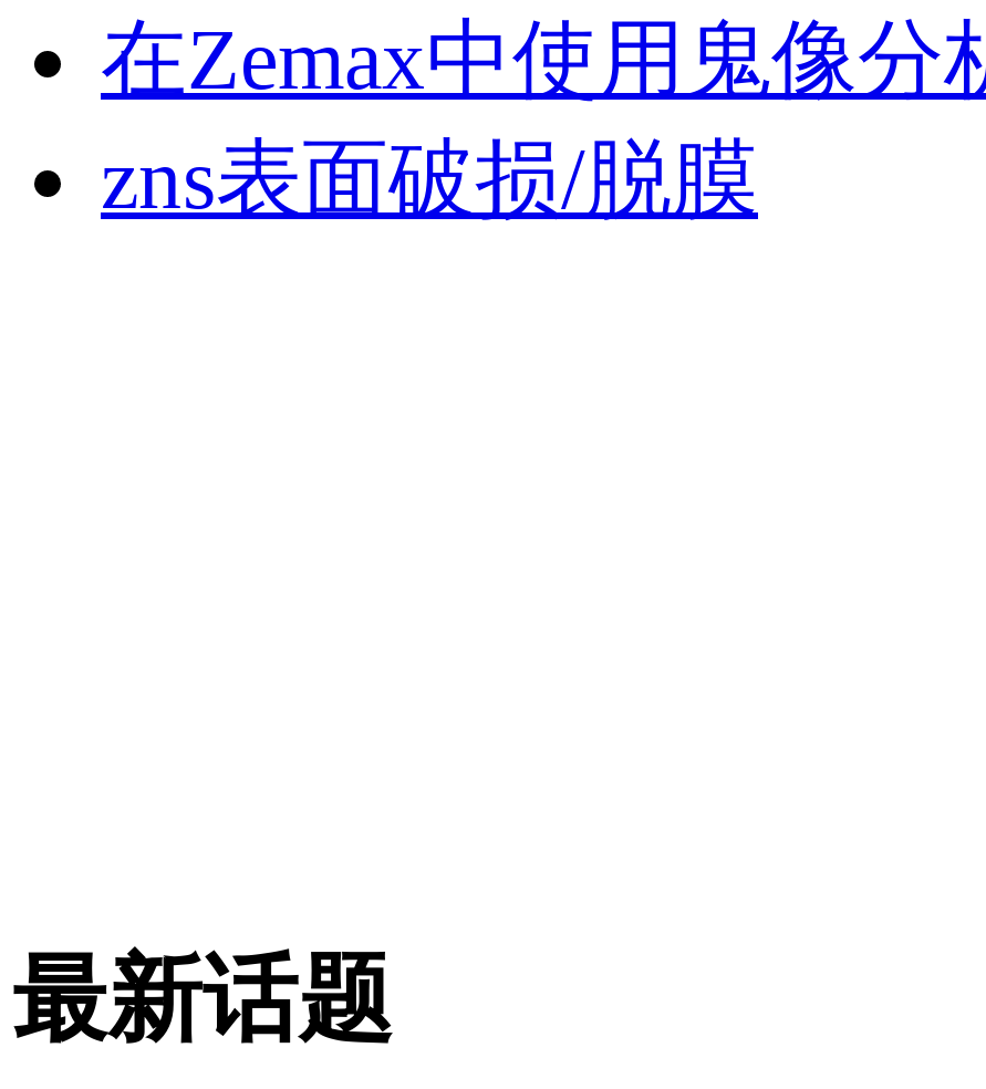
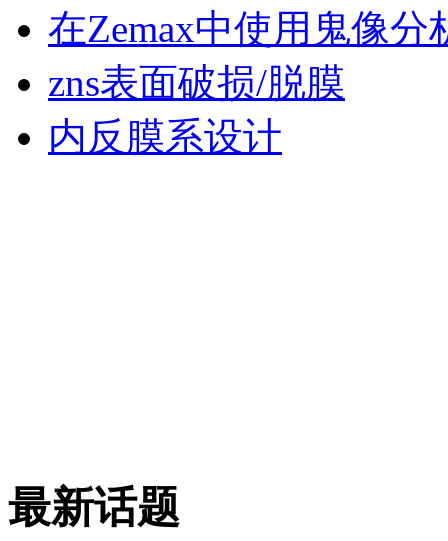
none -> [48,115,282,158] 内反膜系设计

